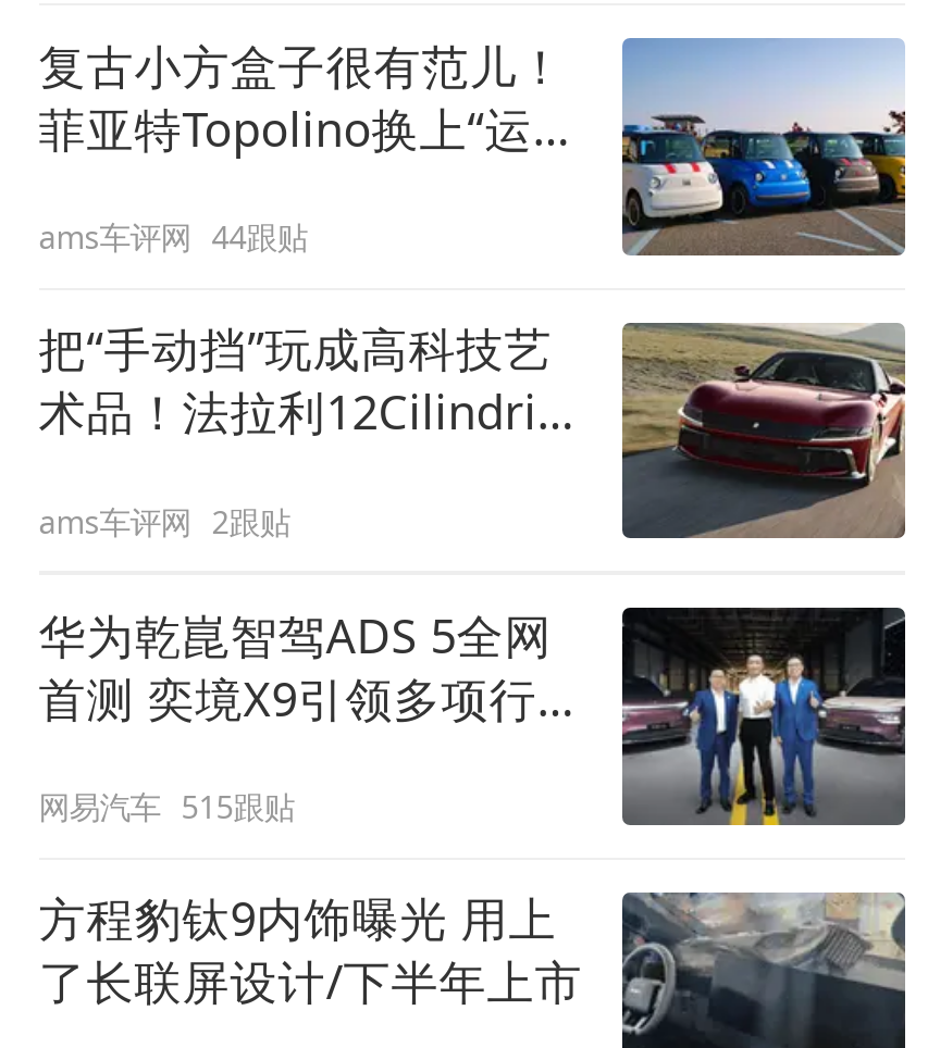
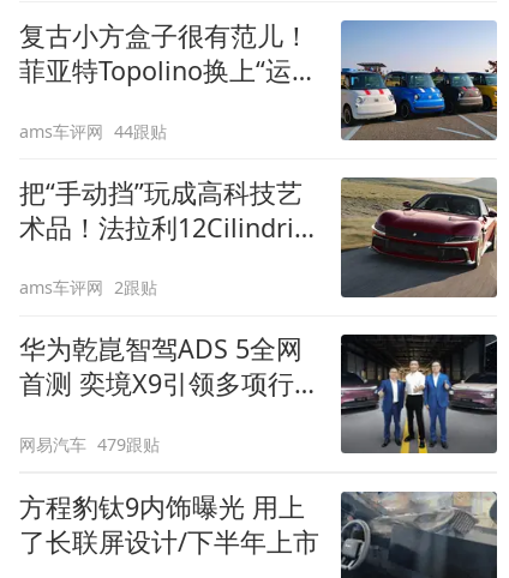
[39,786,294,828] 网易汽车 515跟贴 -> [19,433,160,455] 网易汽车 479跟贴

